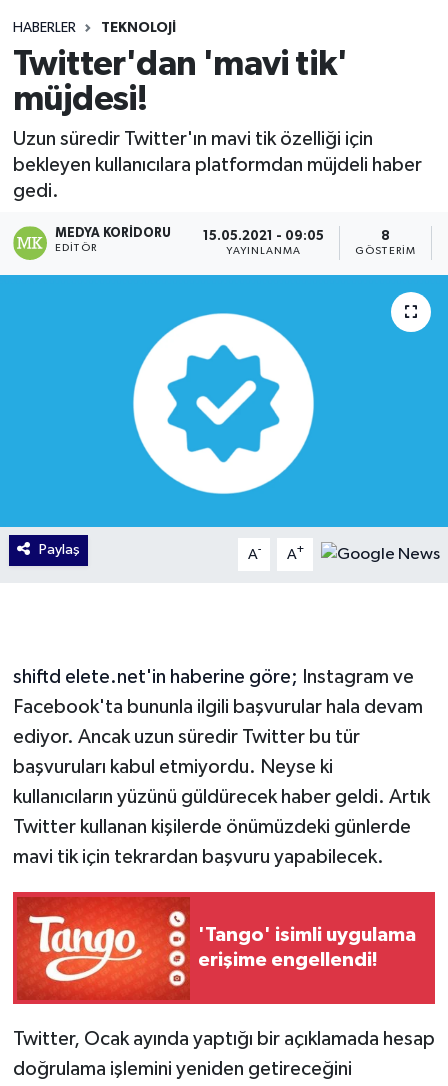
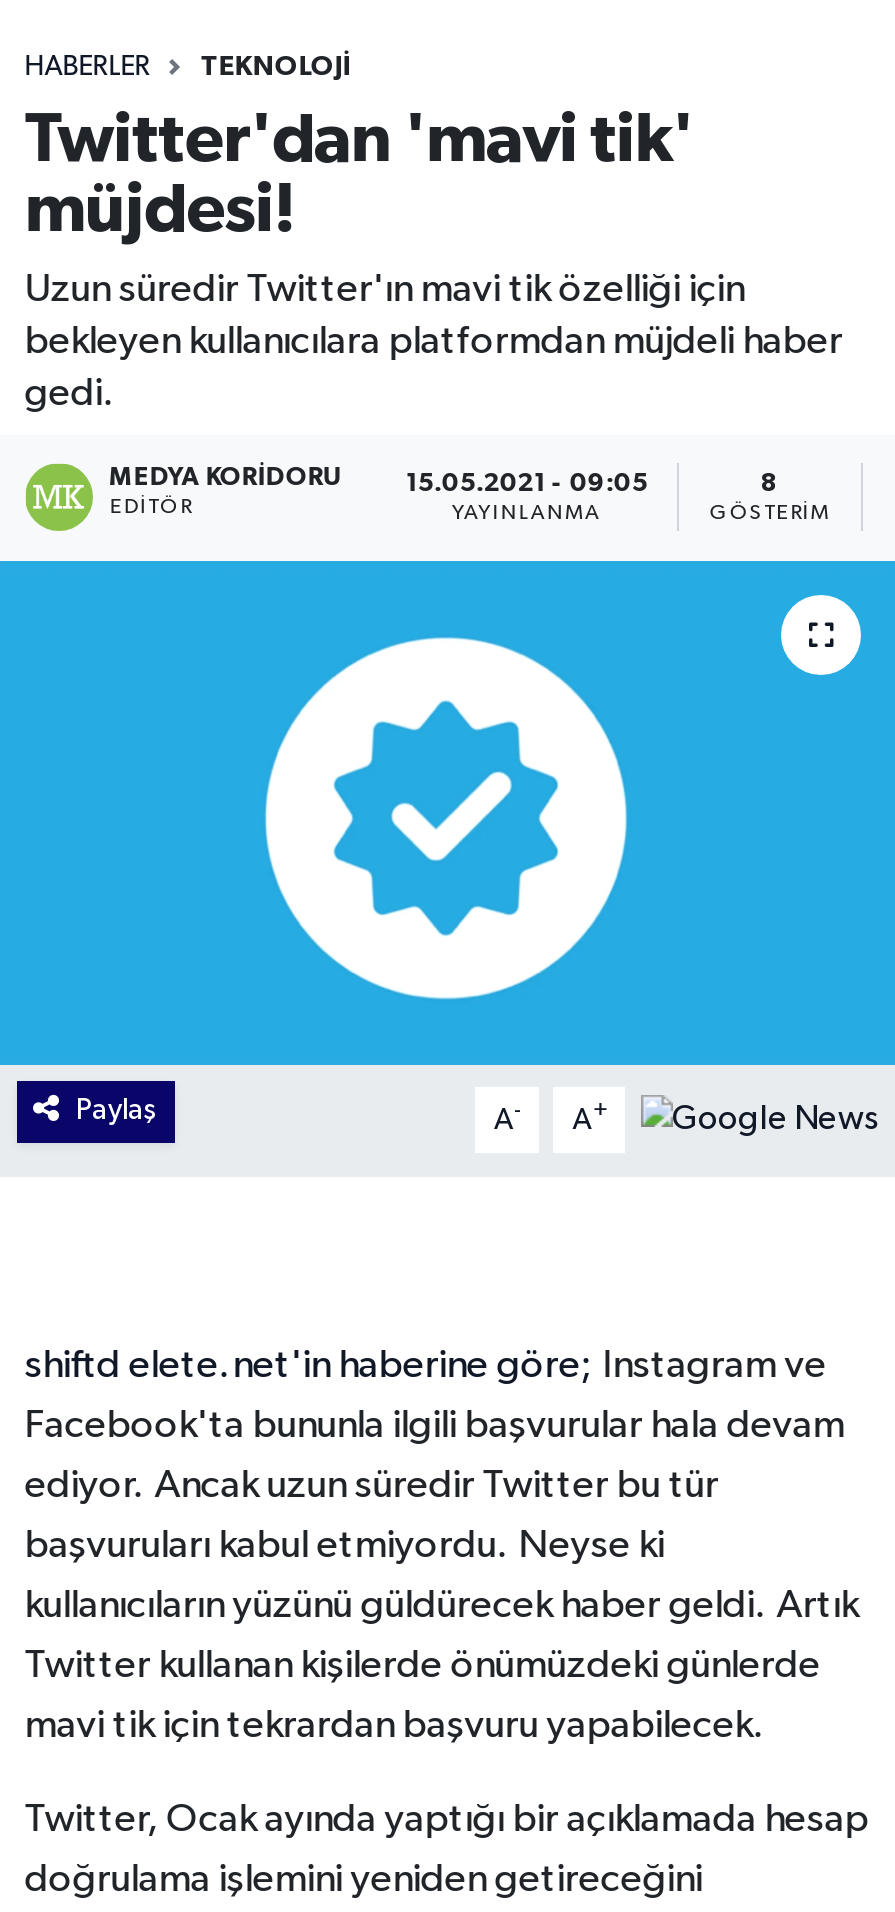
[12,891,436,1005] [image] | 'Tango' isimli uygulama | erişime engellendi! -> none

